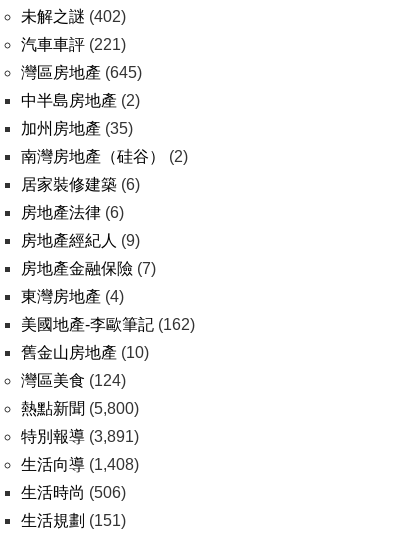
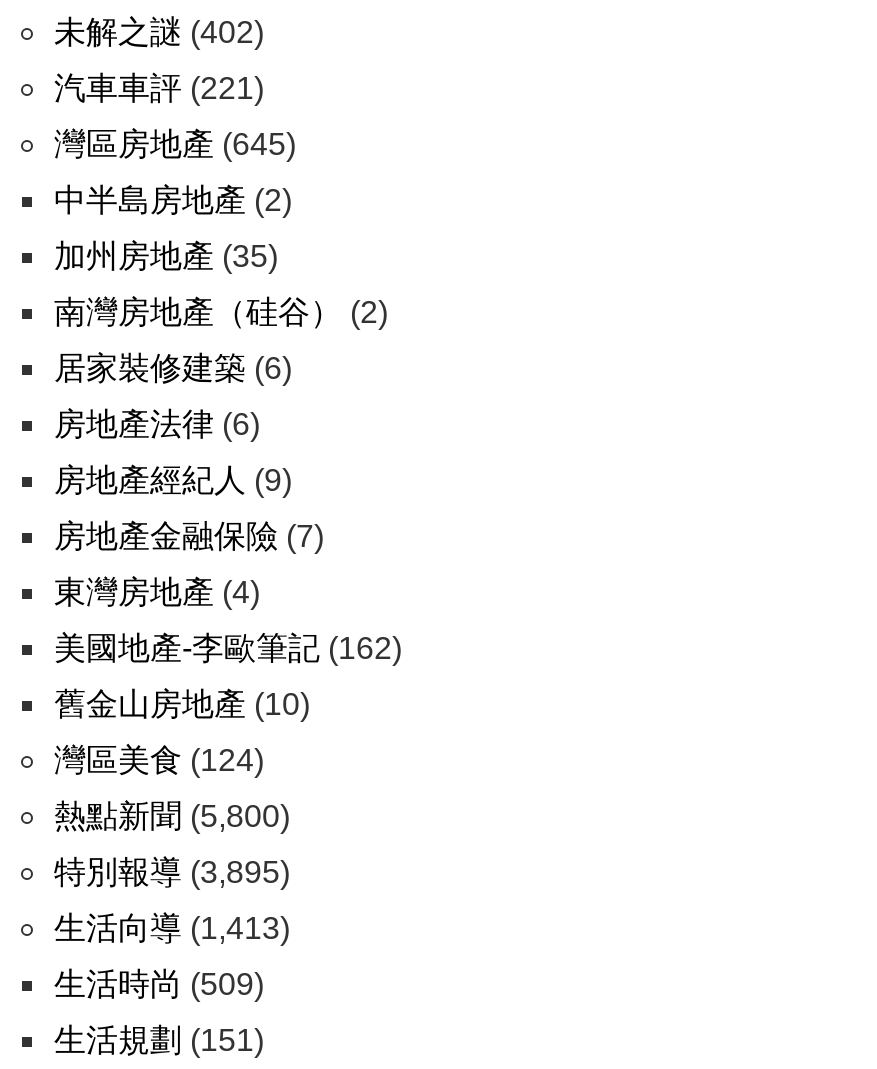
[21,428,139,445] 特別報導(3,891) -> [54,855,290,889] 特別報導(3,895)
[21,456,139,473] 生活向導(1,408) -> [54,911,290,945] 生活向導(1,413)
[21,484,126,501] 生活時尚(506) -> [54,967,264,1001] 生活時尚(509)

